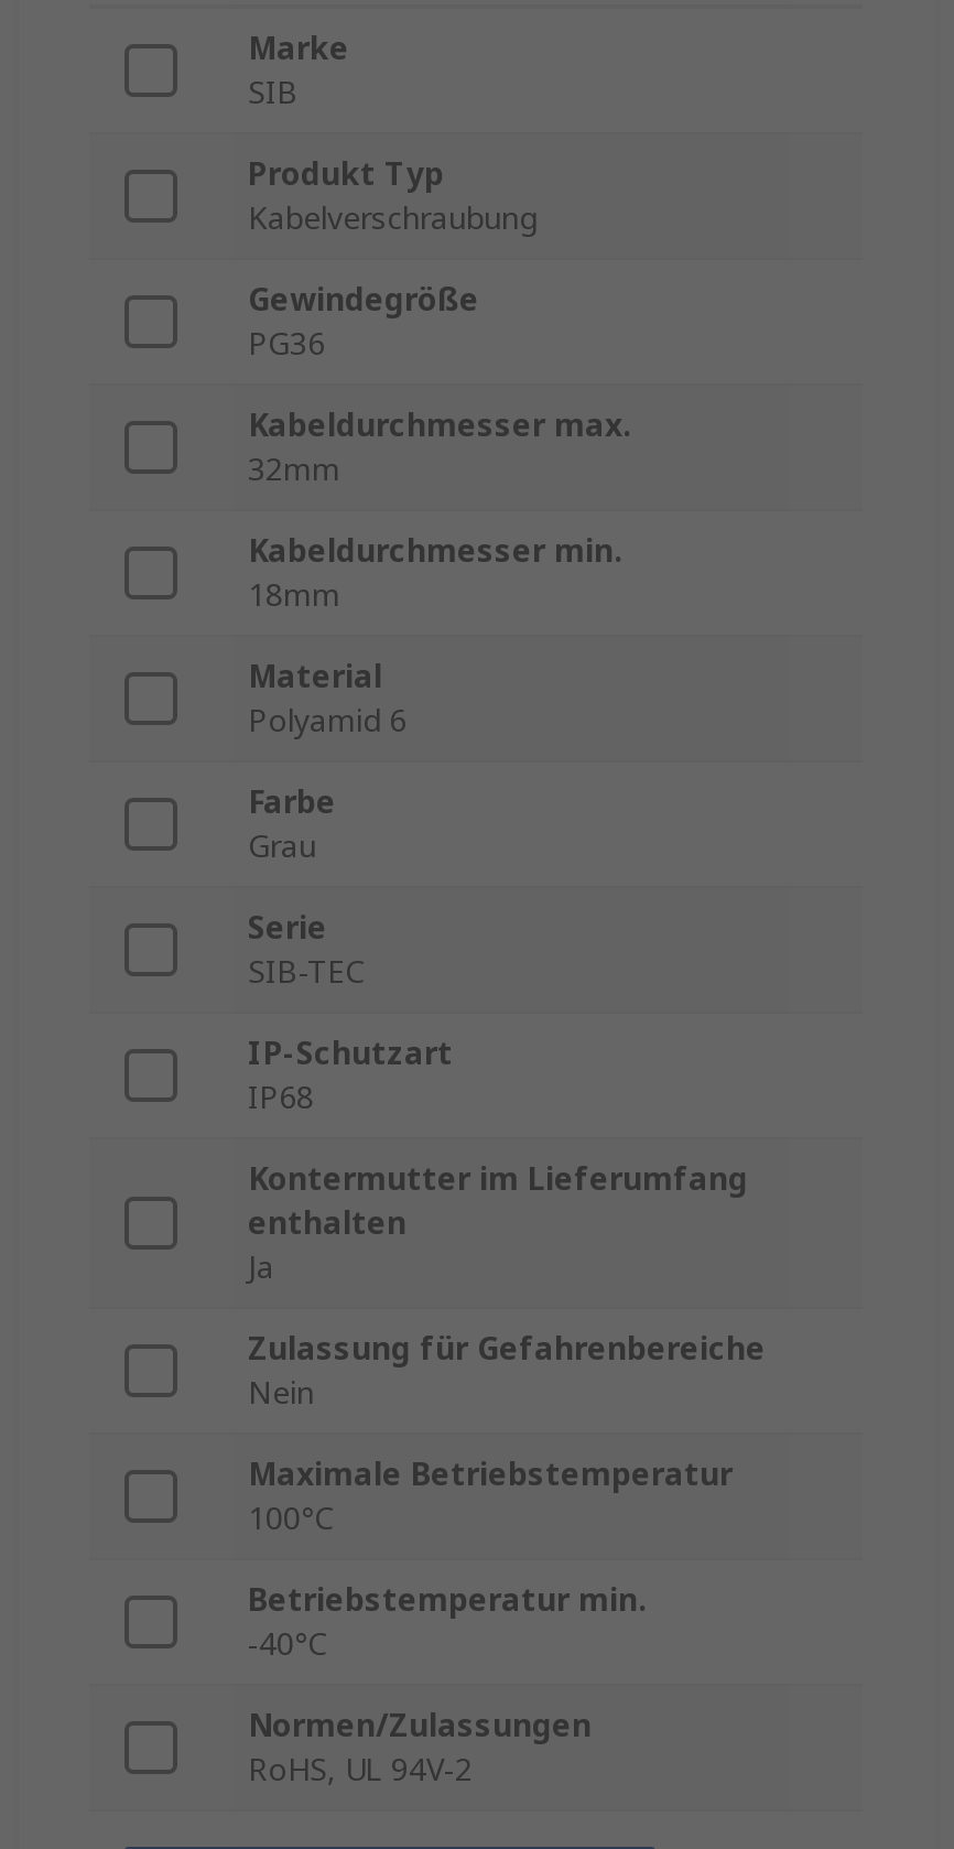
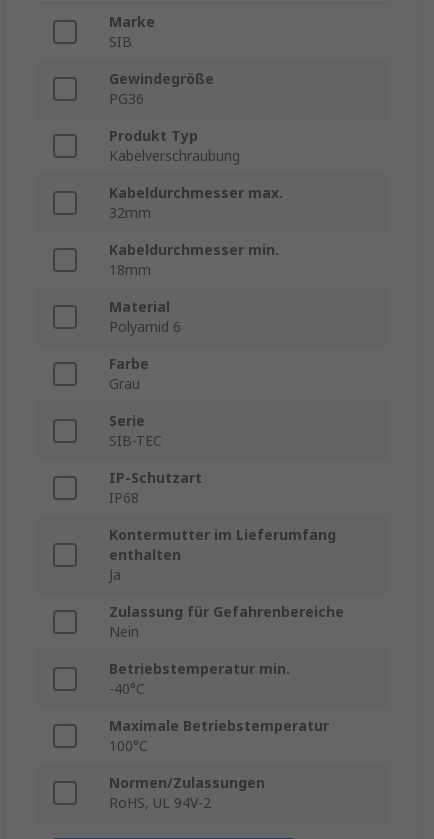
moved [248,153,536,239] -> [109,126,240,165]: Produkt Typ | Kabelverschraubung
moved [248,279,479,365] -> [109,69,214,108]: Gewindegröße | PG36
moved [248,1453,733,1539] -> [109,716,329,755]: Maximale Betriebstemperatur | 100°C
moved [248,1579,647,1665] -> [109,659,290,698]: Betriebstemperatur min. | -40°C

